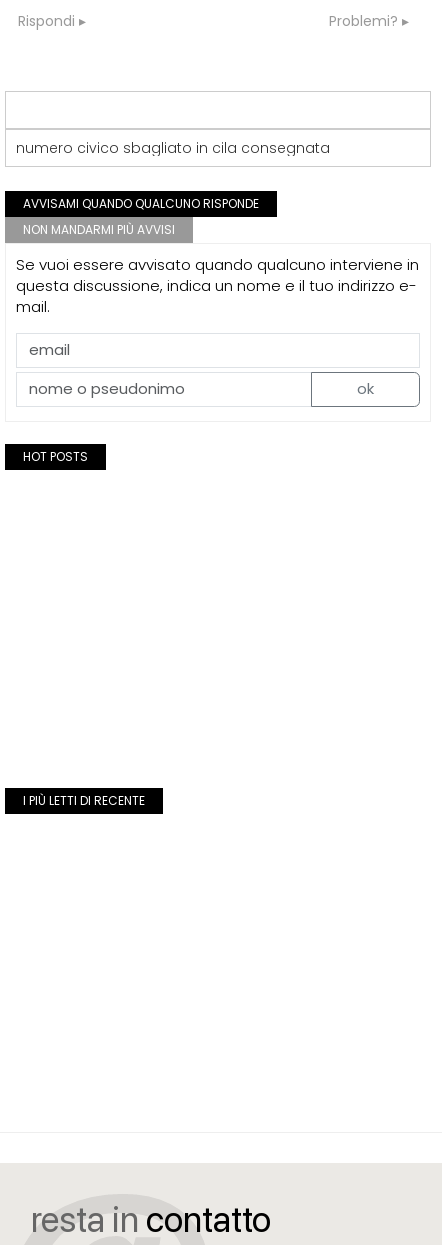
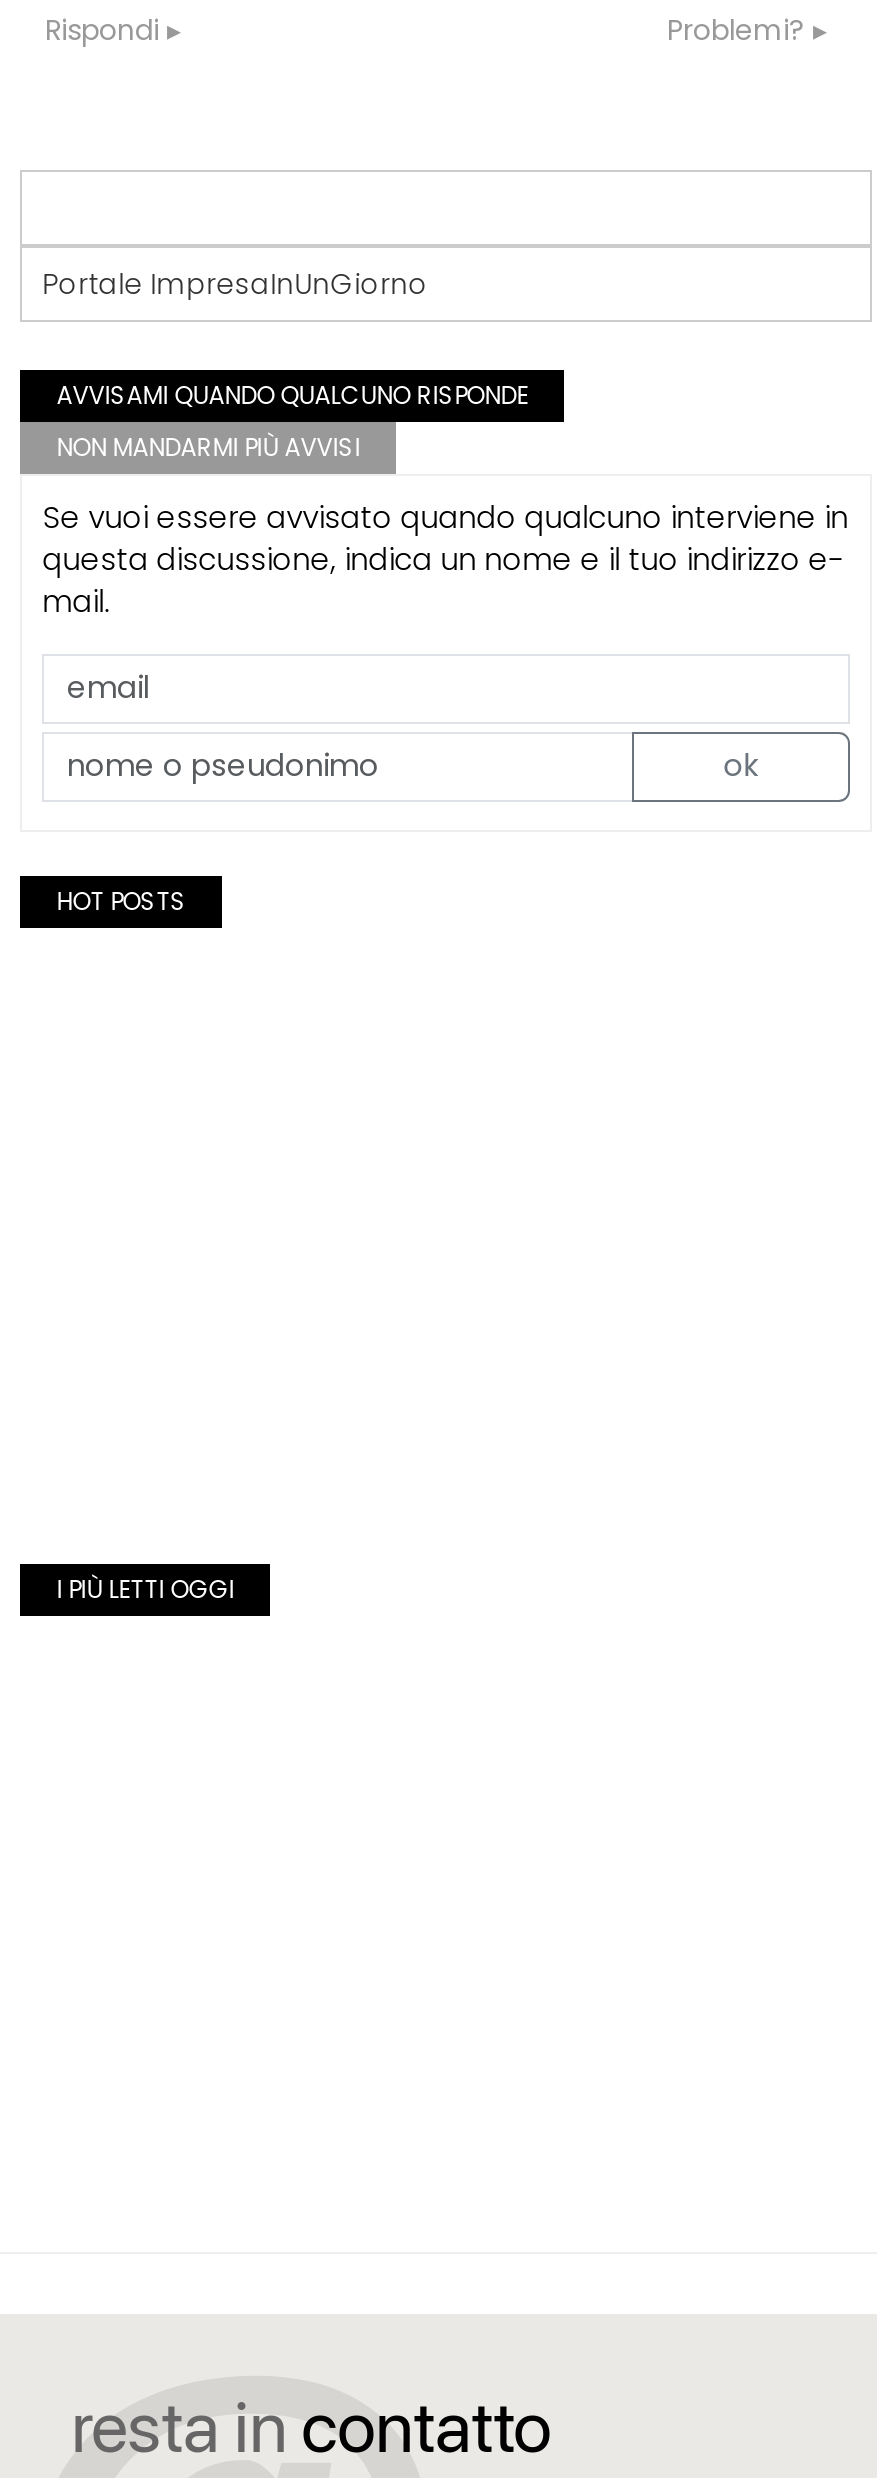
[16,138,330,158] numero civico sbagliato in cila consegnata -> [42,264,428,304] Portale ImpresaInUnGiorno
[23,792,145,809] I PIÙ LETTI DI RECENTE -> [56,1572,234,1606] I PIÙ LETTI OGGI

